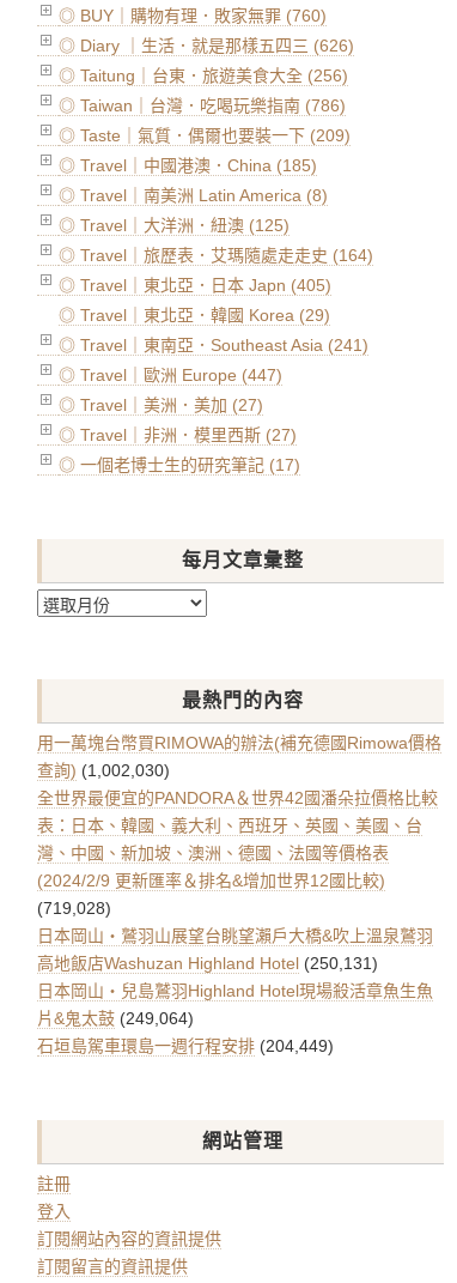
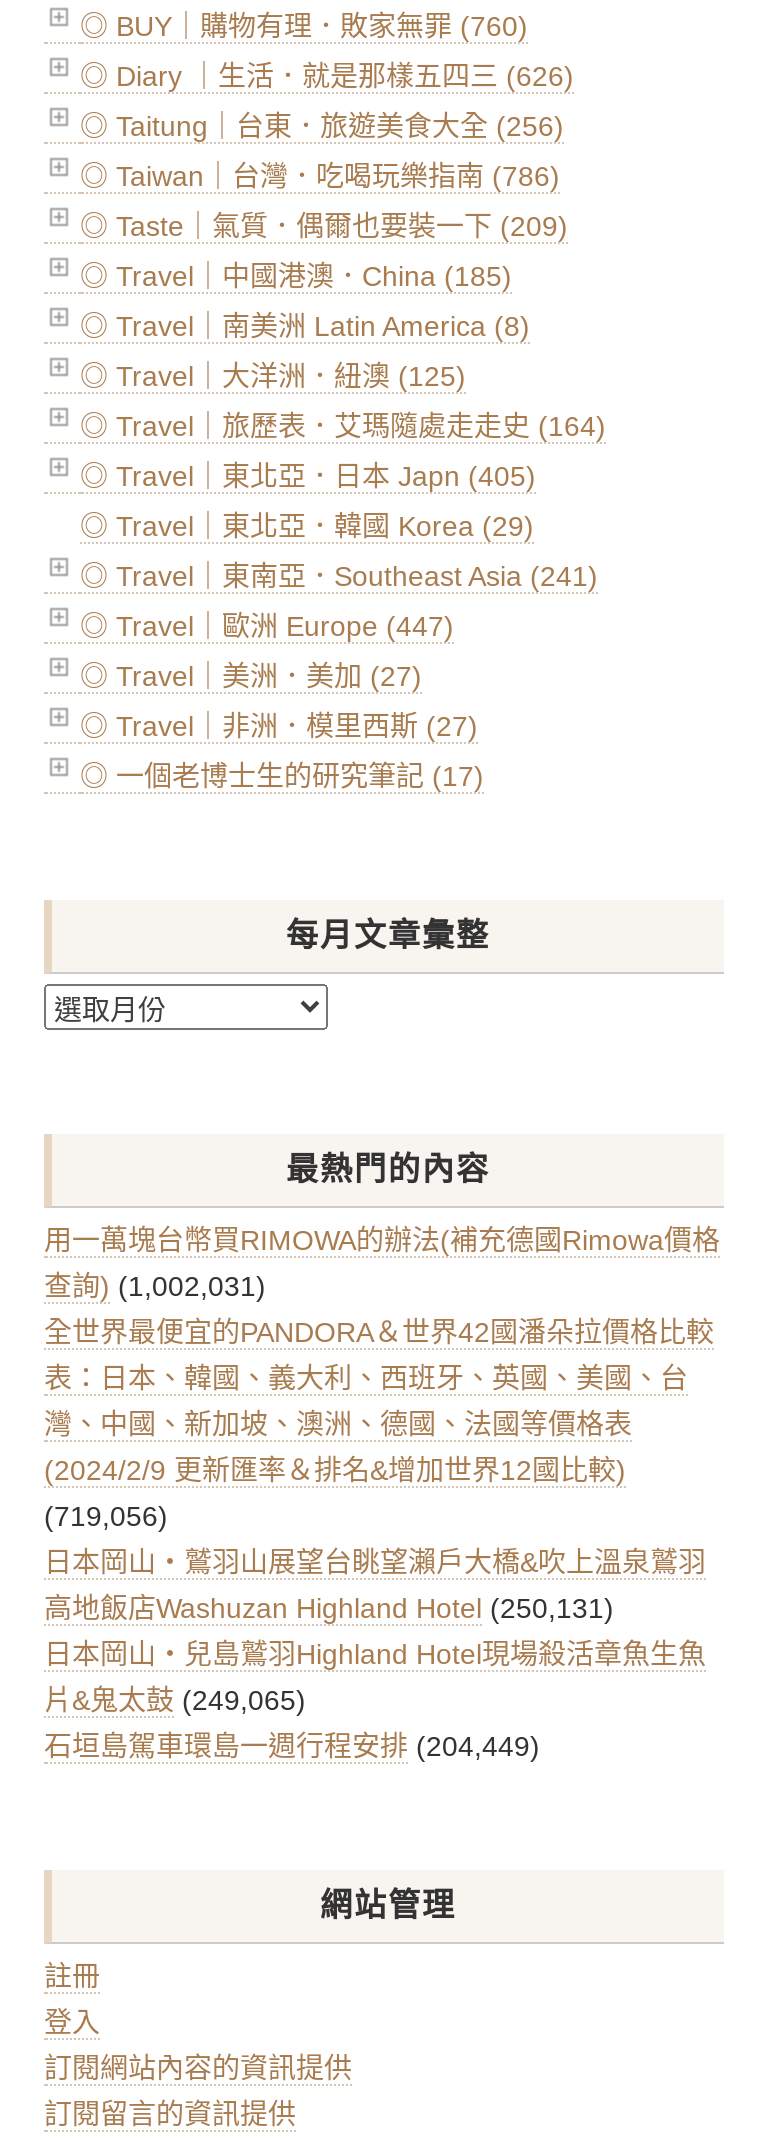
[37,761,170,780] 查詢) (1,002,030) -> [44,1270,266,1302] 查詢) (1,002,031)
[37,898,111,918] (719,028) -> [44,1500,168,1532] (719,056)
[37,1009,194,1028] 片&鬼太鼓 (249,064) -> [44,1684,306,1716] 片&鬼太鼓 (249,065)

